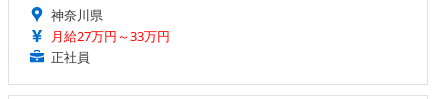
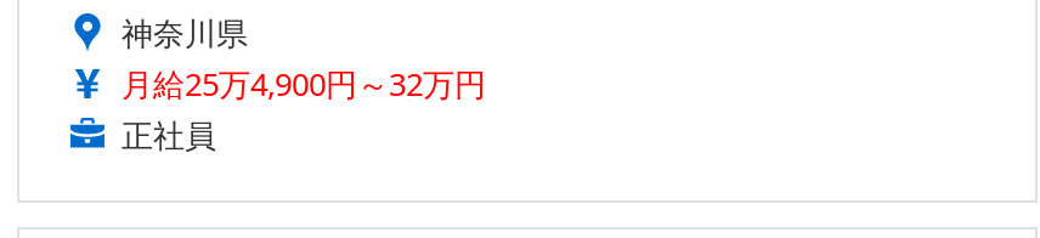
[51,27,170,45] 月給27万円～33万円 -> [121,62,486,106] 月給25万4,900円～32万円

